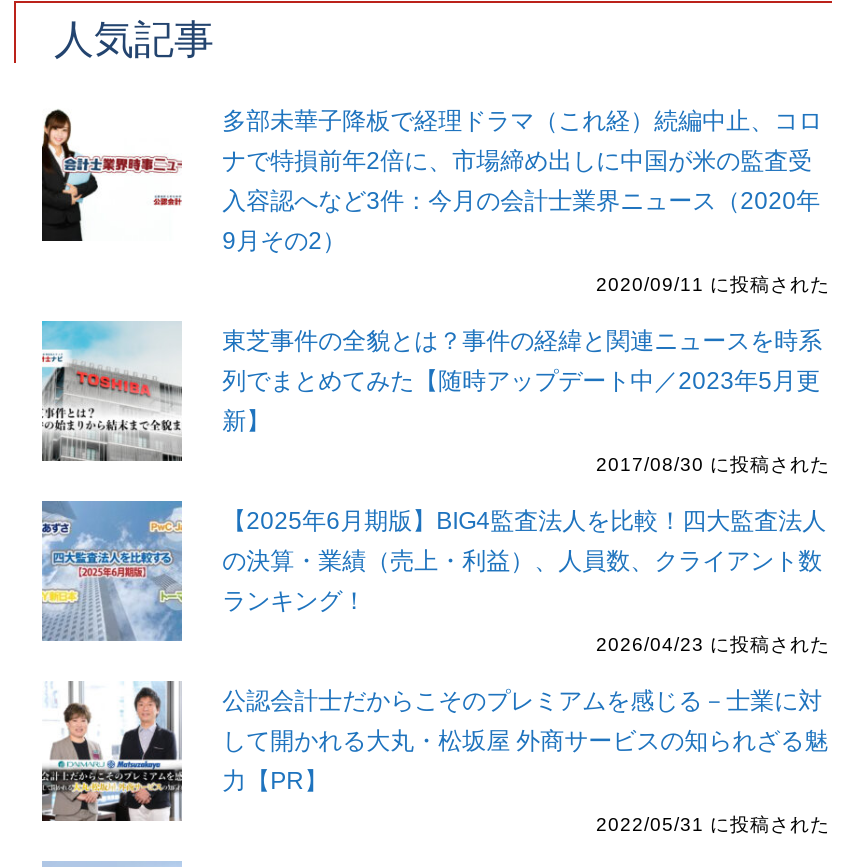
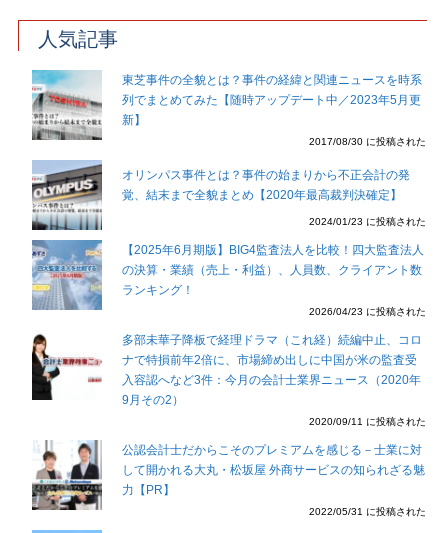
none -> [31,159,426,231] [image] | オリンパス事件とは？事件の始まりから不正会計の発 | 覚、結末まで全貌まとめ【2020年最高裁判決確定】 | 2024/01/23 に投稿された
moved [222,107,830,295] -> [122,333,426,427]: 多部未華子降板で経理ドラマ（これ経）続編中止、コロ | ナで特損前年2倍に、市場締め出しに中国が米の監査受 | 入容認へなど3件：今月の会計士業界ニュース（2020年 | 9月その2） | 2020/09/11 に投稿された
moved [40,319,830,475] -> [31,69,426,147]: [image] | 東芝事件の全貌とは？事件の経緯と関連ニュースを時系 | 列でまとめてみた【随時アップデート中／2023年5月更 | 新】 | 2017/08/30 に投稿された
moved [40,499,830,655] -> [31,239,426,317]: [image] | 【2025年6月期版】BIG4監査法人を比較！四大監査法人 | の決算・業績（売上・利益）、人員数、クライアント数 | ランキング！ | 2026/04/23 に投稿された

